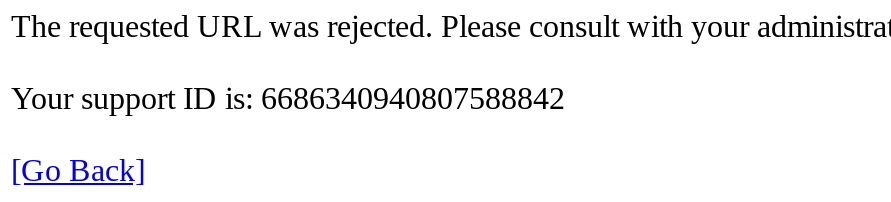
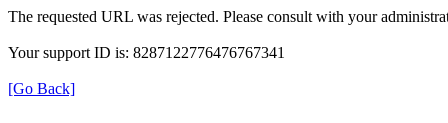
[11,81,565,115] Your support ID is: 6686340940807588842 -> [8,44,285,61] Your support ID is: 8287122776476767341

